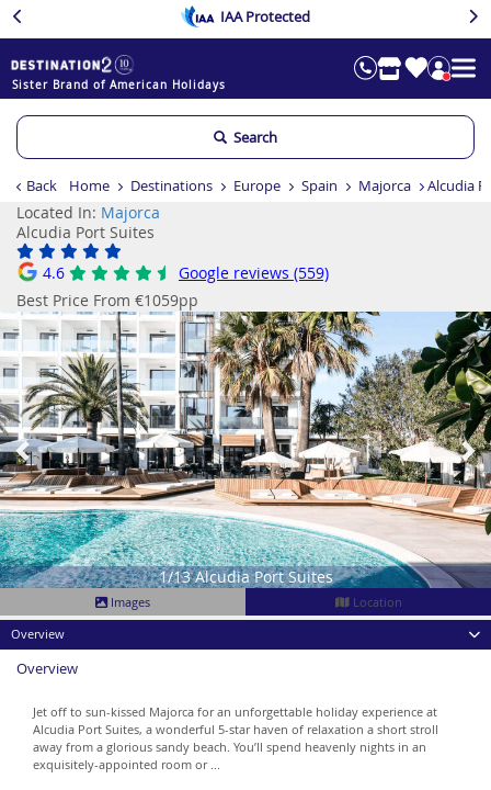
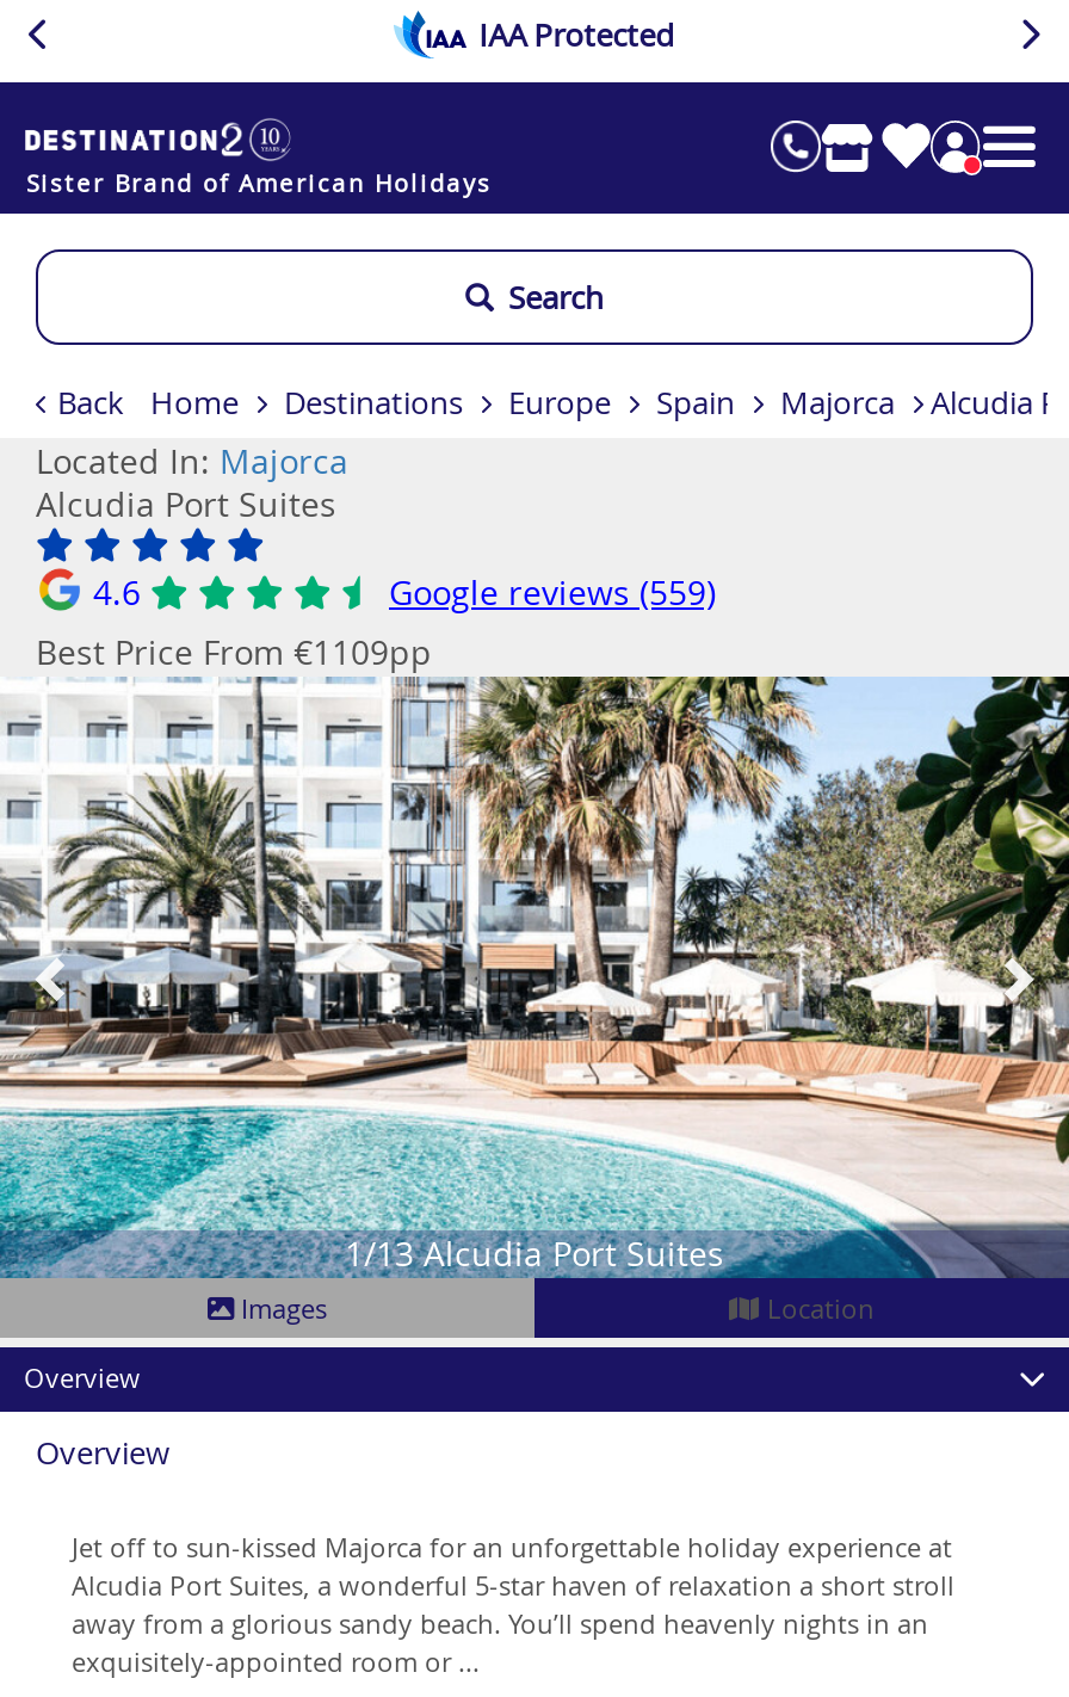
[16,290,198,311] Best Price From €1059pp -> [36,629,432,674] Best Price From €1109pp

